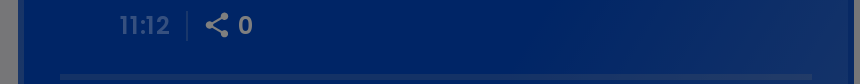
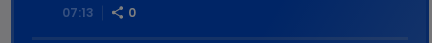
[120,8,254,42] 11:12 0 -> [62,4,136,21] 07:13 0

